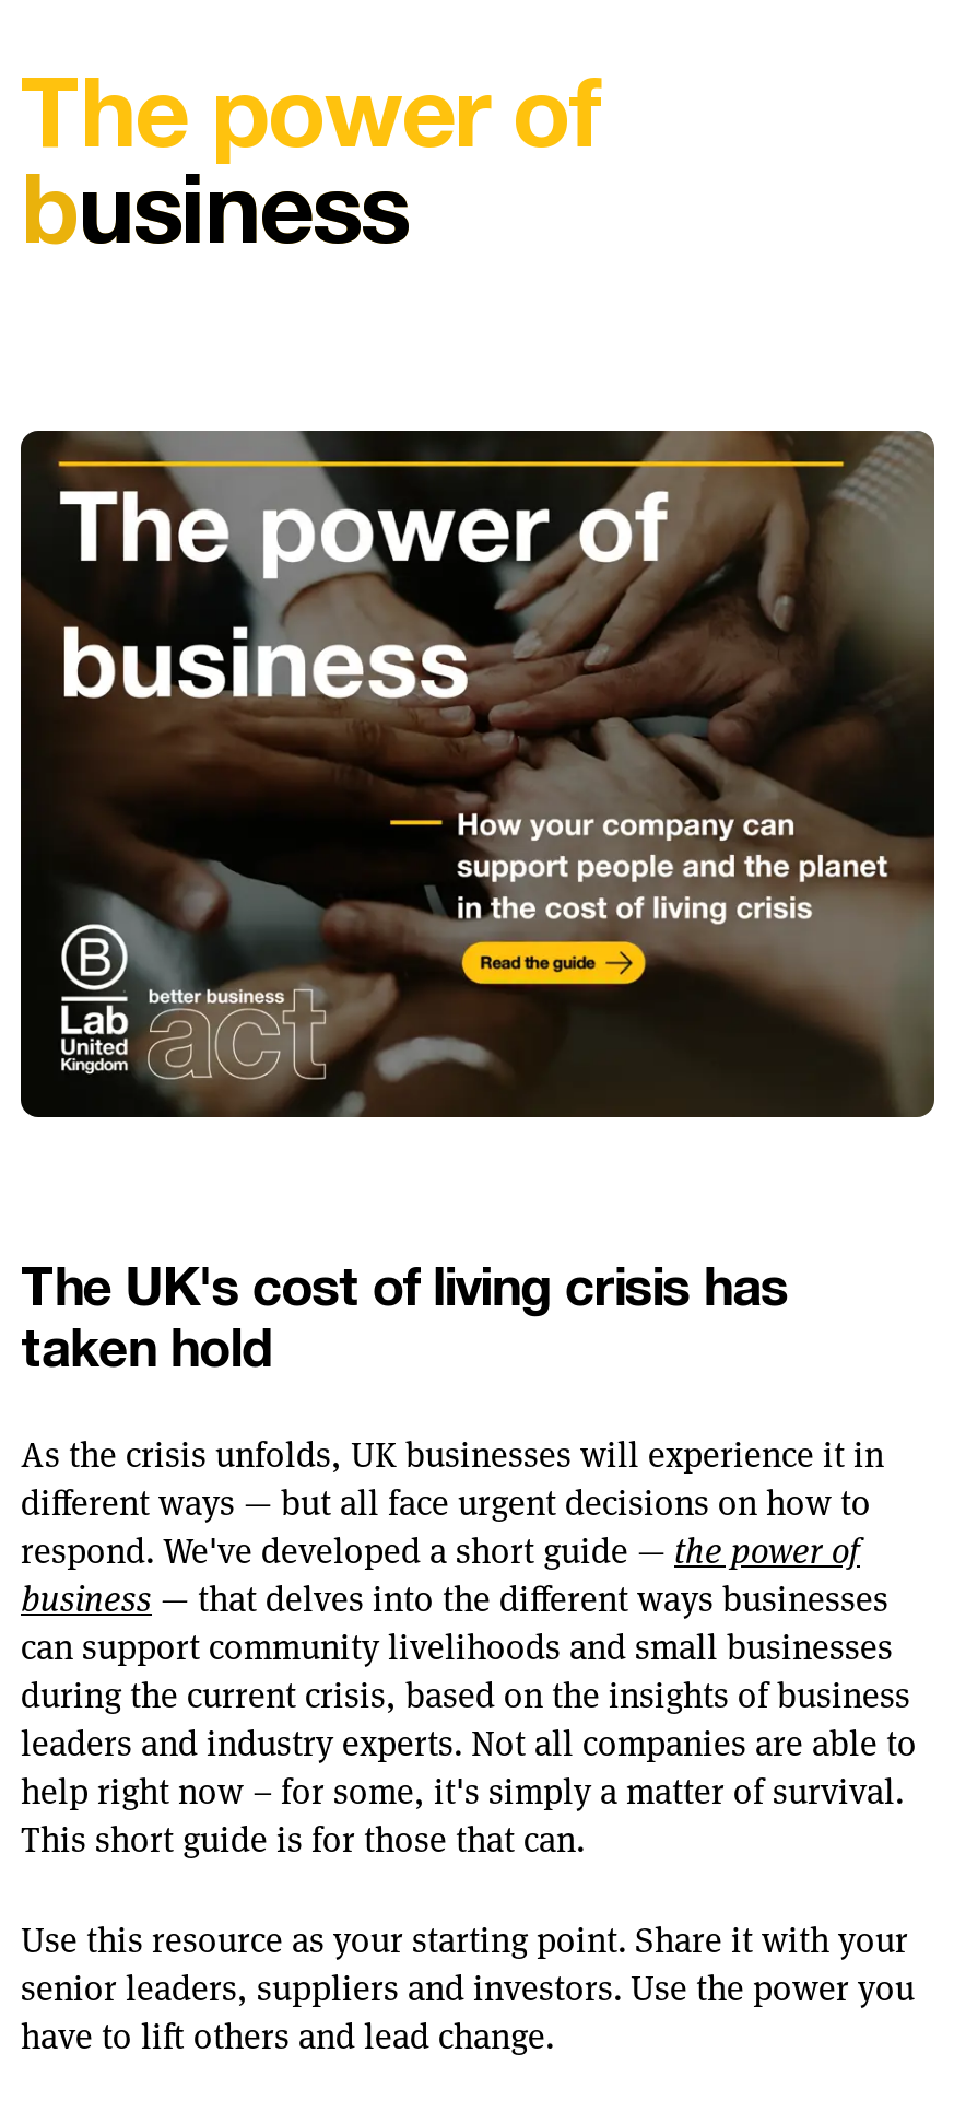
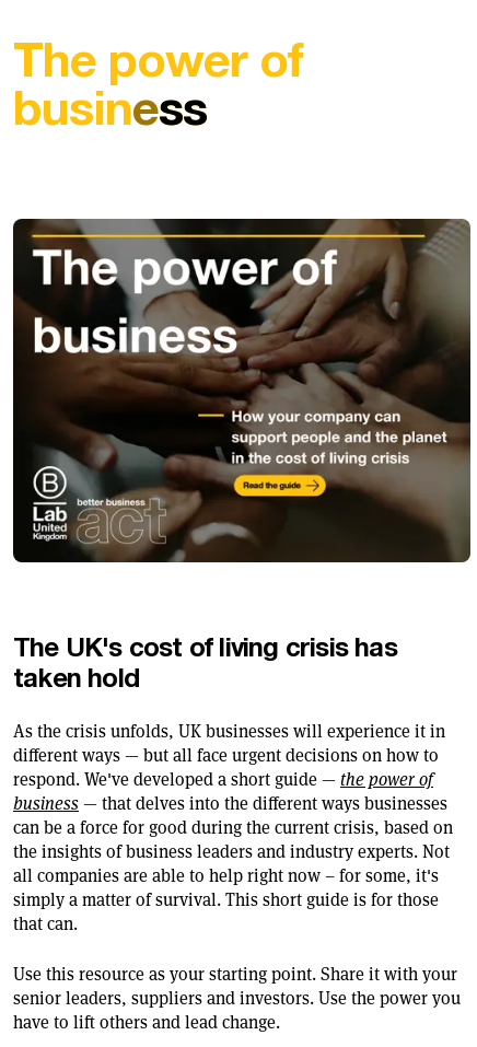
[21,1623,917,1862] can support community livelihoods and small businesses | during the current crisis, based on the insights of business | leaders and industry experts. Not all companies are able to | help right now – for some, it's simply a matter of survival. | This short guide is for those that can. -> [13,816,453,935] can be a force for good during the current crisis, based on | the insights of business leaders and industry experts. Not | all companies are able to help right now – for some, it's | simply a matter of survival. This short guide is for those | that can.

